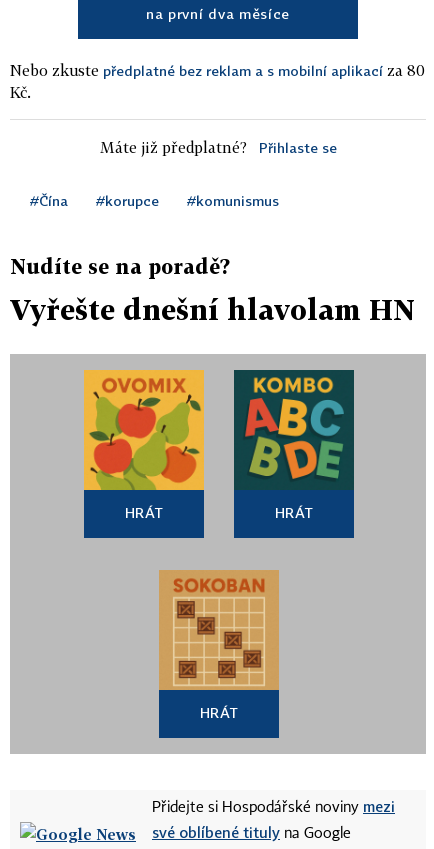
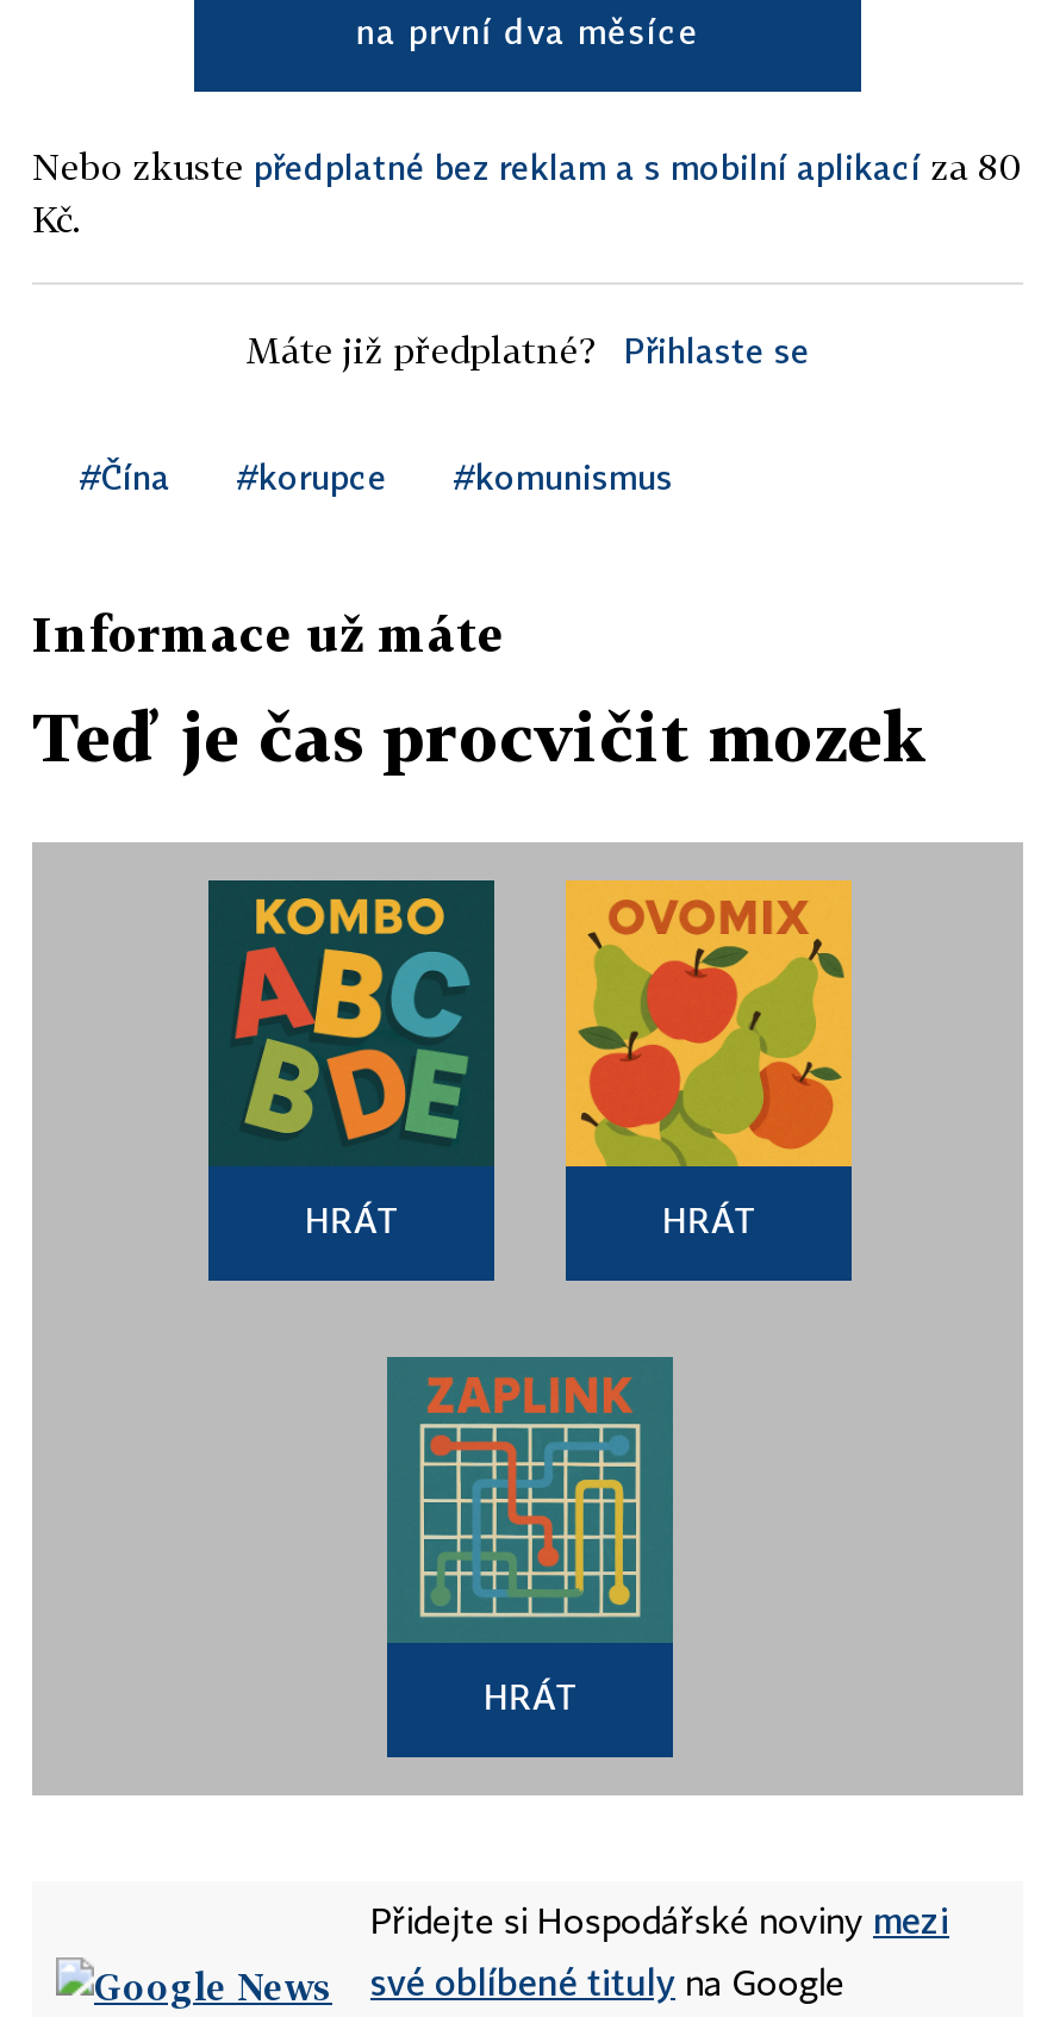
[10,254,230,278] Nudíte se na poradě? -> [32,604,504,661] Informace už máte
[10,293,415,326] Vyřešte dnešní hlavolam HN -> [32,697,928,776] Teď je čas procvičit mozek
[83,369,205,491] [image] -> [206,878,497,1166] [image]
[233,369,355,490] [image] -> [563,878,854,1169] [image]
[159,570,279,691] [image] -> [385,1355,675,1643] [image]

